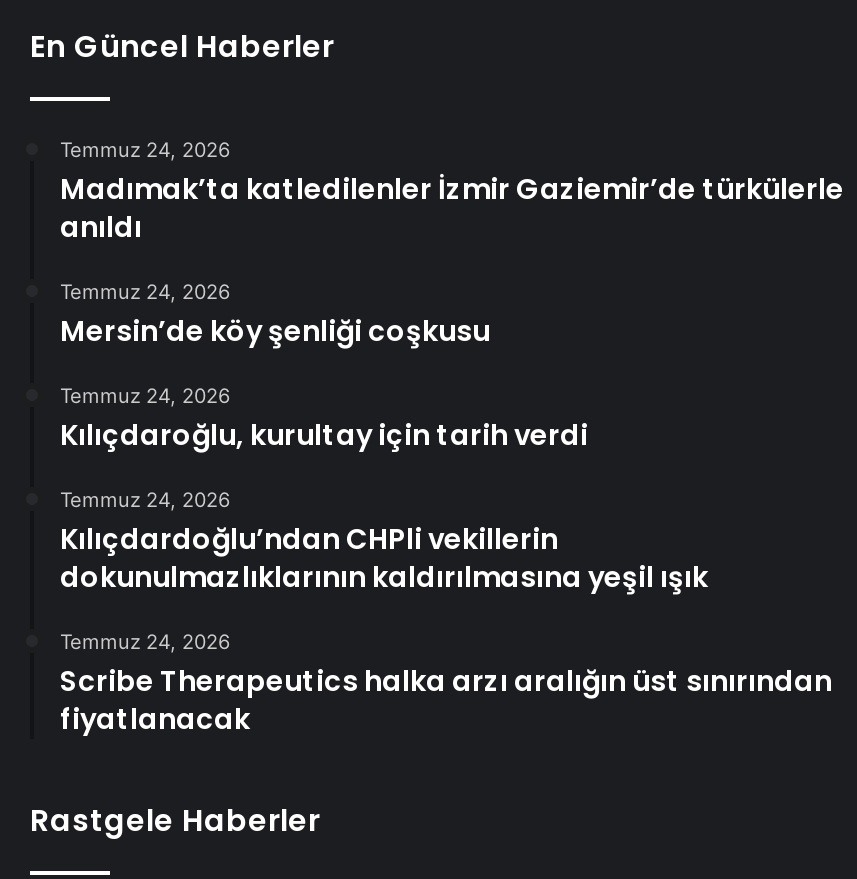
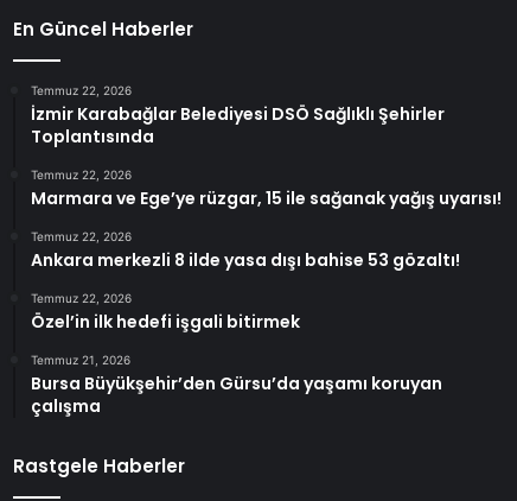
[60,137,844,247] Temmuz 24, 2026 | Madımak’ta katledilenler İzmir Gaziemir’de türkülerle | anıldı -> [31,83,445,149] Temmuz 22, 2026 | İzmir Karabağlar Belediyesi DSÖ Sağlıklı Şehirler | Toplantısında
[60,279,490,351] Temmuz 24, 2026 | Mersin’de köy şenliği coşkusu -> [31,168,502,210] Temmuz 22, 2026 | Marmara ve Ege’ye rüzgar, 15 ile sağanak yağış uyarısı!
[60,383,588,455] Temmuz 24, 2026 | Kılıçdaroğlu, kurultay için tarih verdi -> [31,229,460,272] Temmuz 22, 2026 | Ankara merkezli 8 ilde yasa dışı bahise 53 gözaltı!
[60,487,708,597] Temmuz 24, 2026 | Kılıçdardoğlu’ndan CHPli vekillerin | dokunulmazlıklarının kaldırılmasına yeşil ışık -> [31,291,300,334] Temmuz 22, 2026 | Özel’in ilk hedefi işgali bitirmek
[60,629,832,739] Temmuz 24, 2026 | Scribe Therapeutics halka arzı aralığın üst sınırından | fiyatlanacak -> [31,353,442,418] Temmuz 21, 2026 | Bursa Büyükşehir’den Gürsu’da yaşamı koruyan | çalışma

